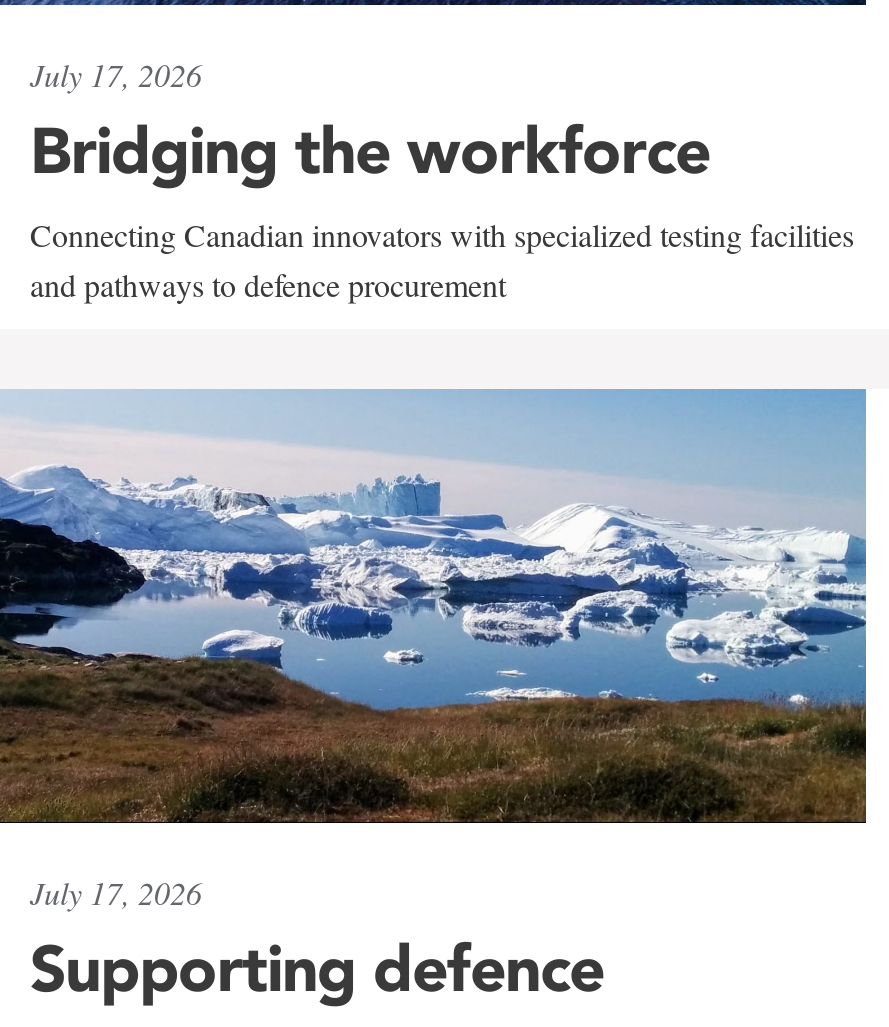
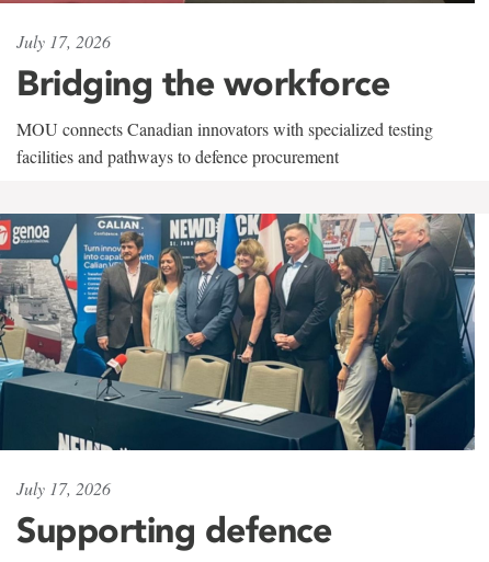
[30,214,854,306] Connecting Canadian innovators with specialized testing facilities | and pathways to defence procurement -> [16,117,433,167] MOU connects Canadian innovators with specialized testing | facilities and pathways to defence procurement
[6,388,868,826] [image] -> [3,213,476,450] [image]

